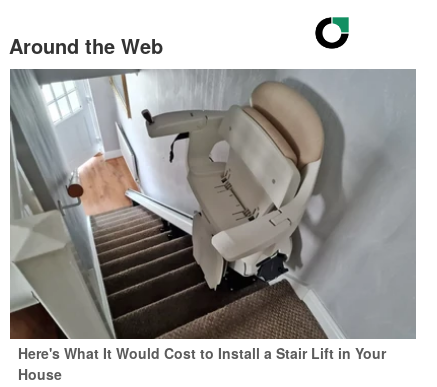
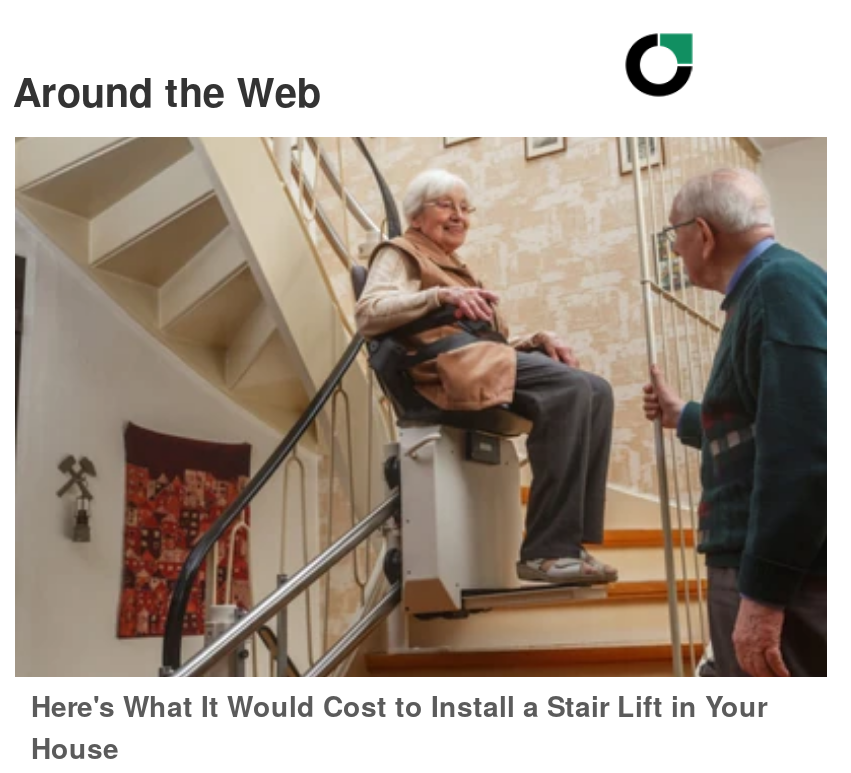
[10,69,416,340] [image] -> [15,137,827,679] [image]

